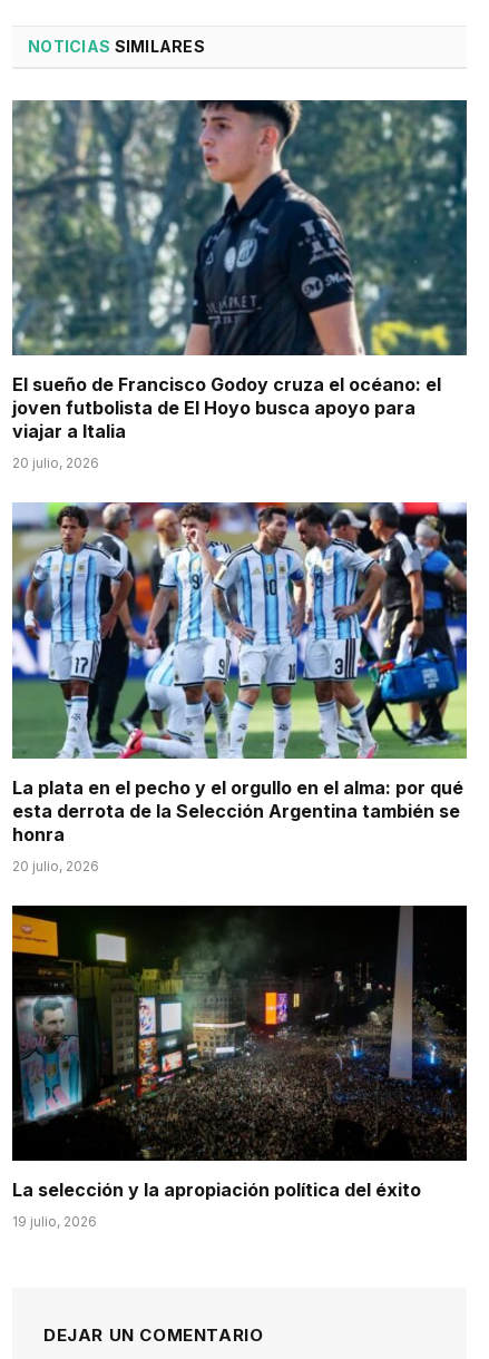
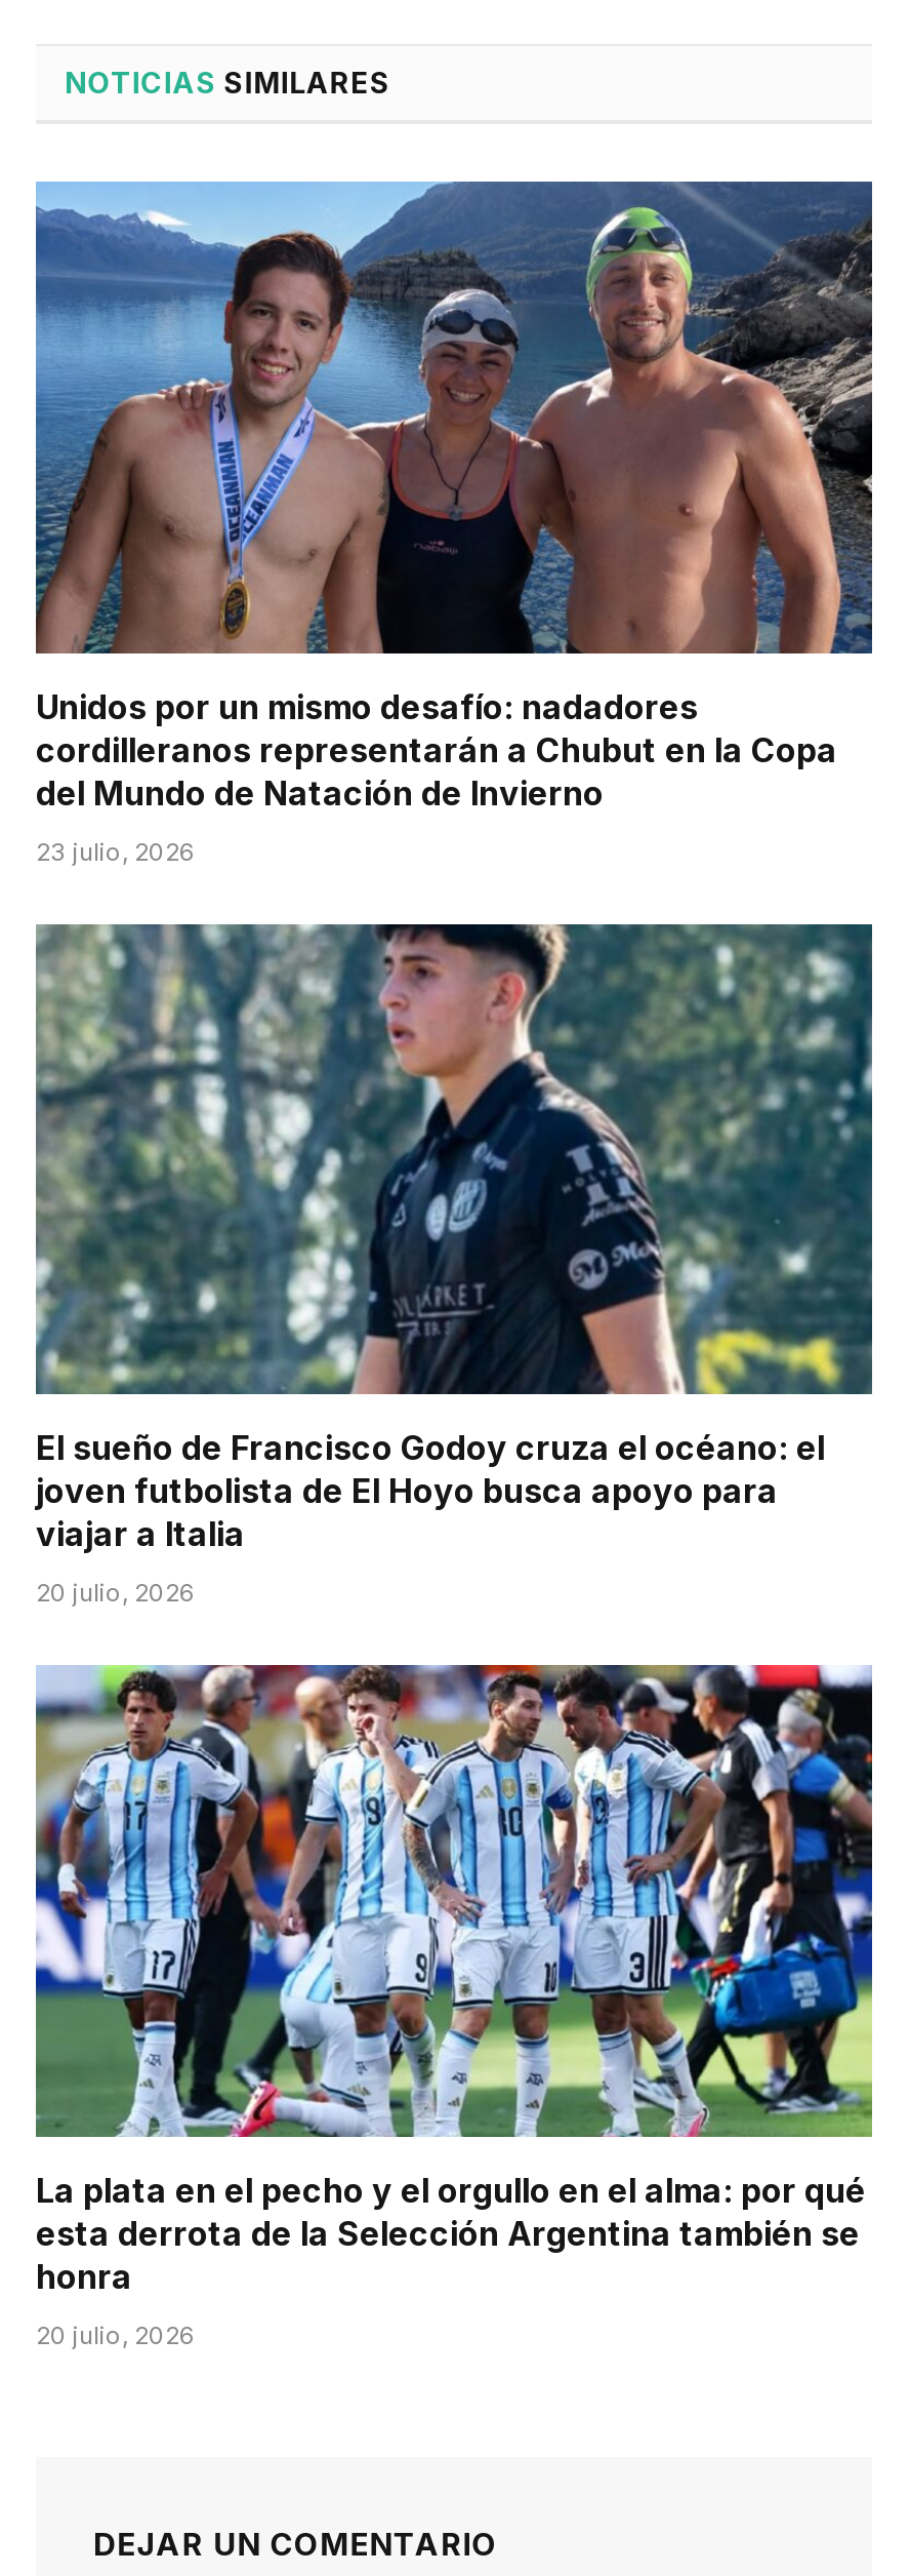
none -> [34,181,874,866] [image] | Unidos por un mismo desafío: nadadores | cordilleranos representarán a Chubut en la Copa | del Mundo de Natación de Invierno | 23 julio, 2026
moved [10,98,469,874] -> [32,919,876,2350]: [image] | El sueño de Francisco Godoy cruza el océano: el | joven futbolista de El Hoyo busca apoyo para | ... | honra | 20 julio, 2026
[11,905,468,1230] [image] | La selección y la apropiación política del éxito | 19 julio, 2026 -> none

